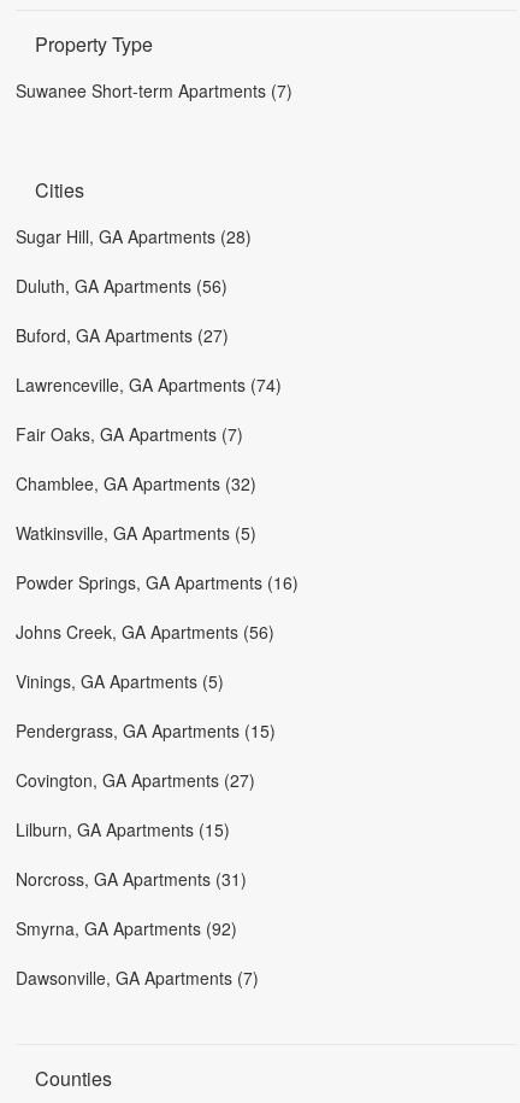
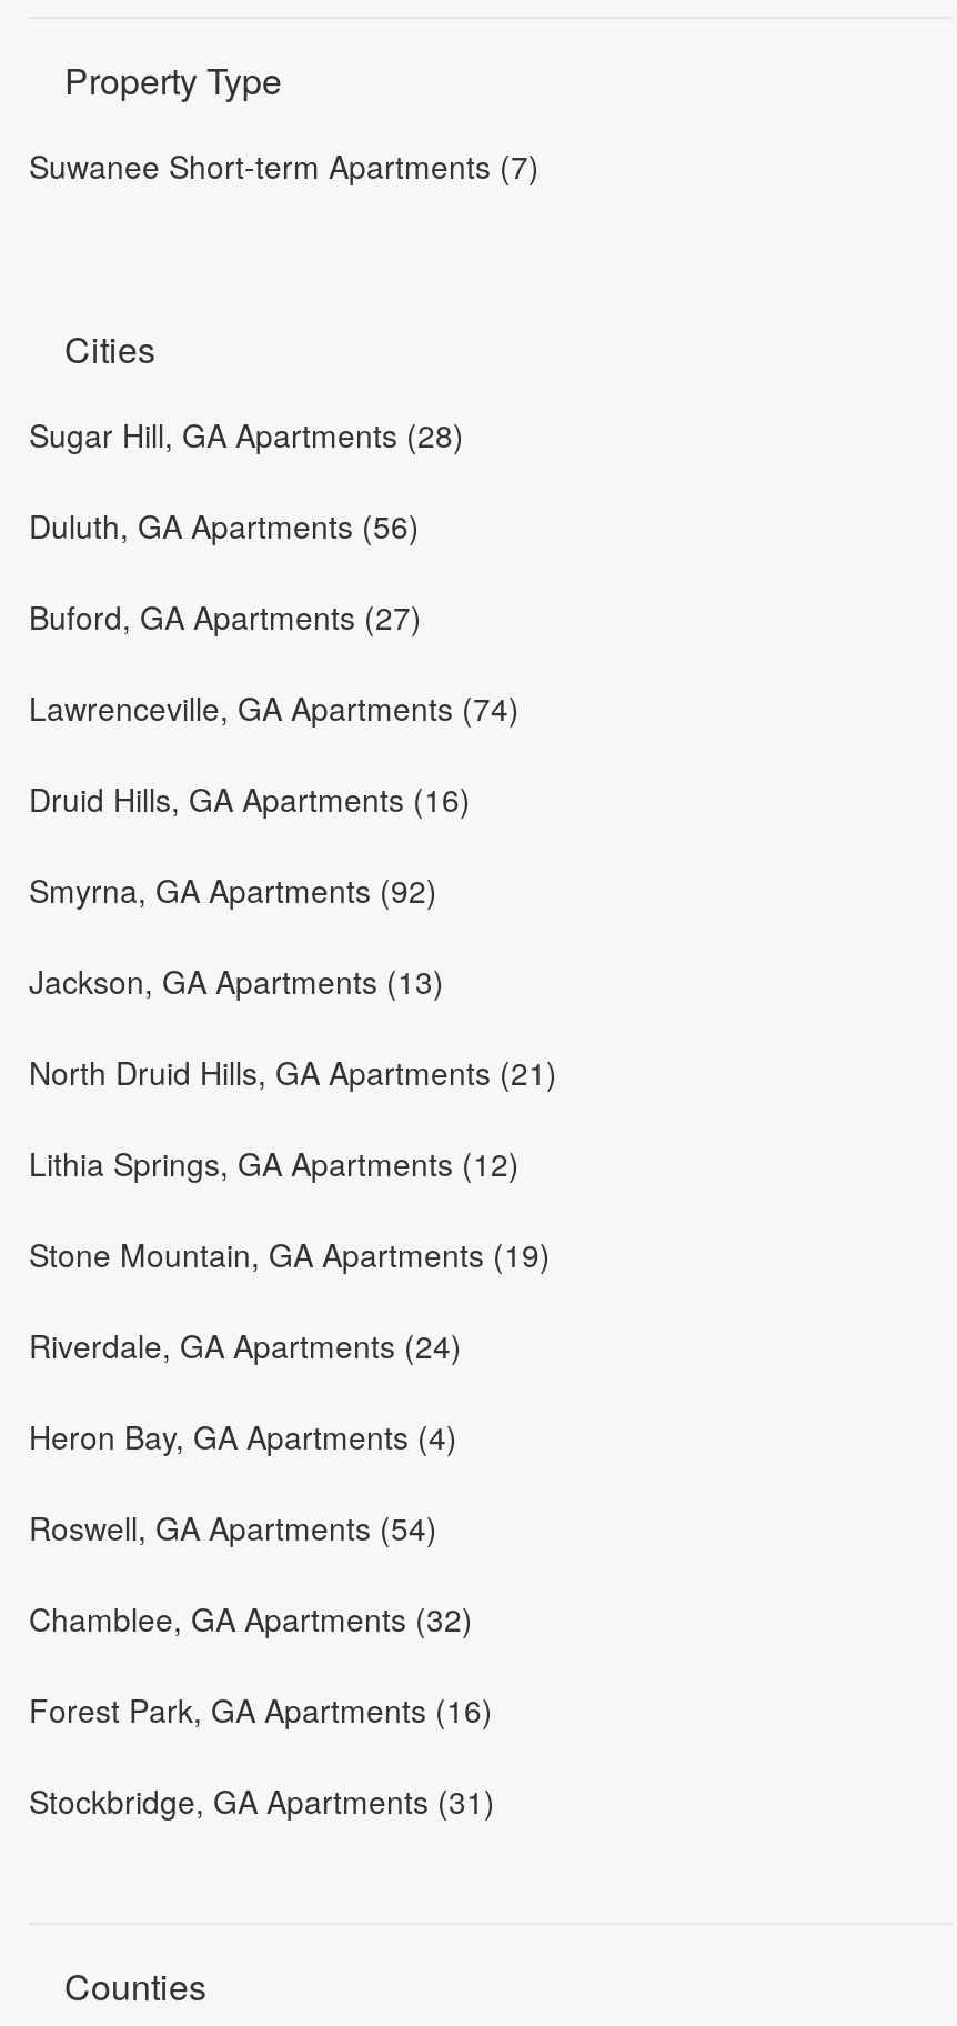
[16,422,243,446] Fair Oaks, GA Apartments (7) -> [29,777,557,1550] Druid Hills, GA Apartments (16) | Jackson, GA Apartments (13) | North Druid Hills, GA Apartments (21) | Lithia Springs, GA Apartments (12) | Stone Mountain, GA Apartments (19) | Riverdale, GA Apartments (24) | Heron Bay, GA Apartments (4) | Roswell, GA Apartments (54)
moved [16,472,256,496] -> [29,1597,473,1641]: Chamblee, GA Apartments (32)
[16,521,299,990] Watkinsville, GA Apartments (5) | Powder Springs, GA Apartments (16) | Johns Creek, GA Apartments (56) | Vinings, GA Apartments (5) | Pendergrass, GA Apartments (15) | Covington, GA Apartments (27) | Lilburn, GA Apartments (15) | Norcross, GA Apartments (31) | Dawsonville, GA Apartments (7) -> [29,1688,495,1823] Forest Park, GA Apartments (16) | Stockbridge, GA Apartments (31)
moved [16,916,237,941] -> [29,868,437,912]: Smyrna, GA Apartments (92)

